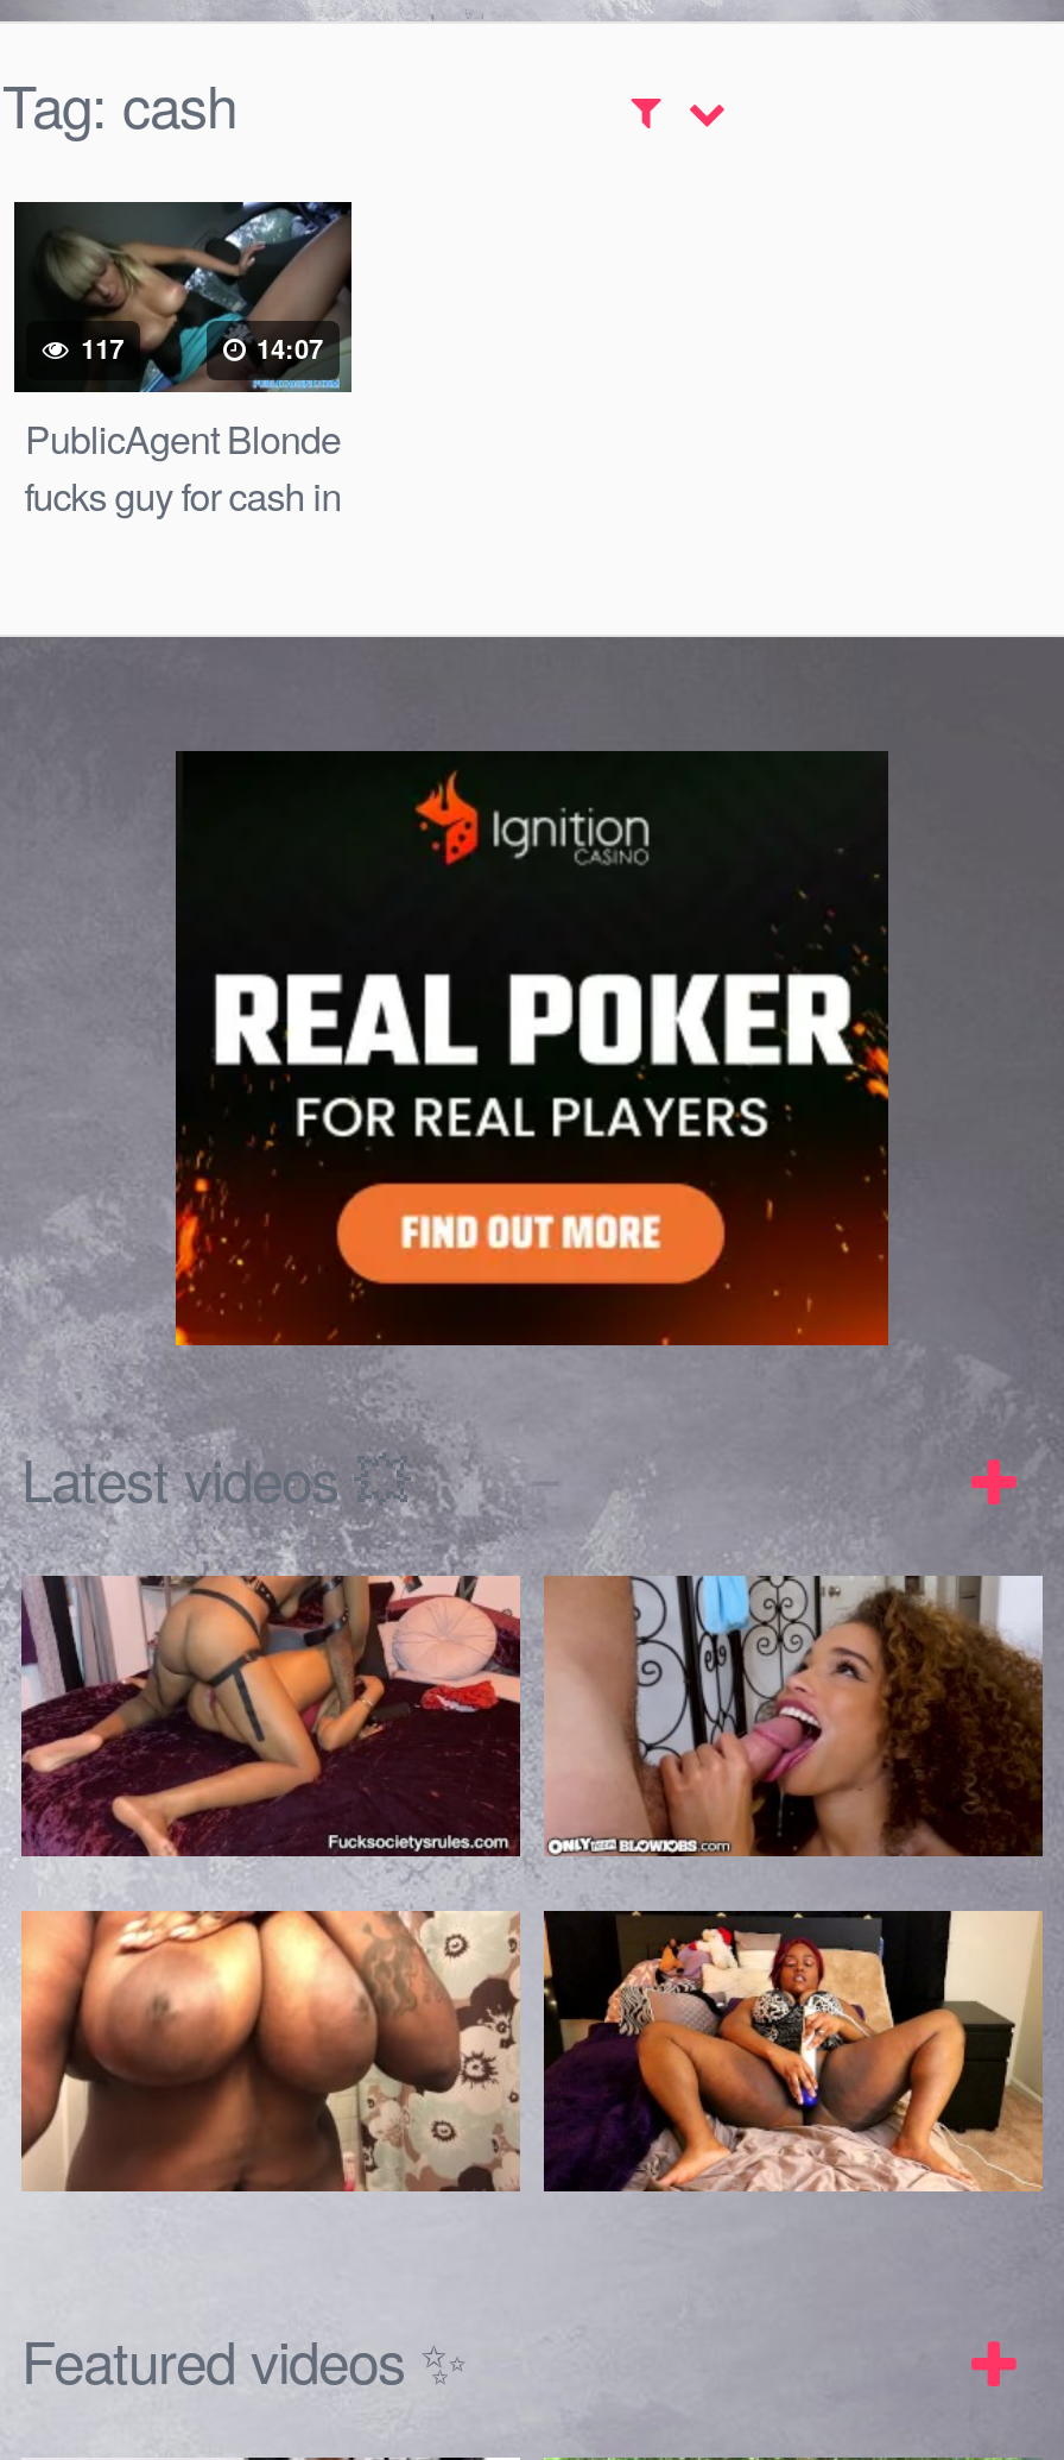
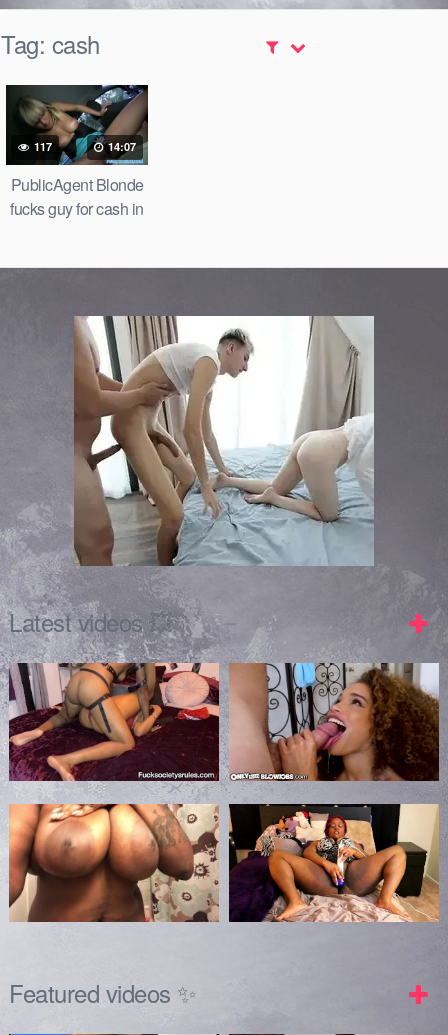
[173,749,891,1348] [image] -> [74,315,375,566] [image]

